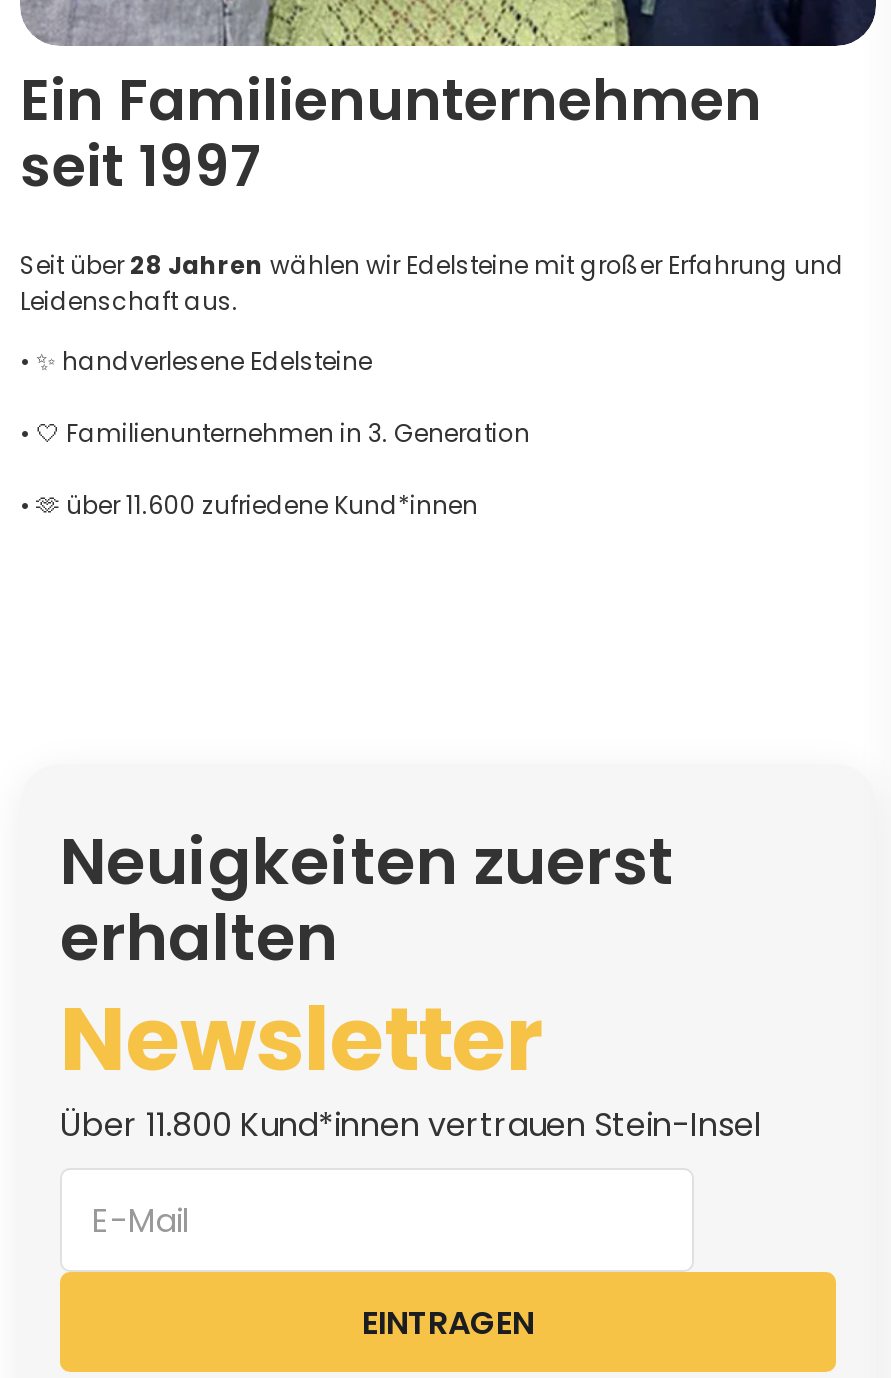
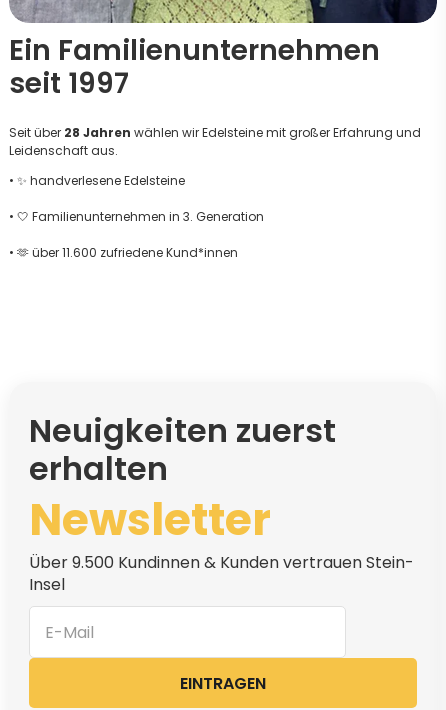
[60,1102,762,1148] Über 11.800 Kund*innen vertrauen Stein-Insel -> [29,551,414,596] Über 9.500 Kundinnen & Kunden vertrauen Stein- | Insel

